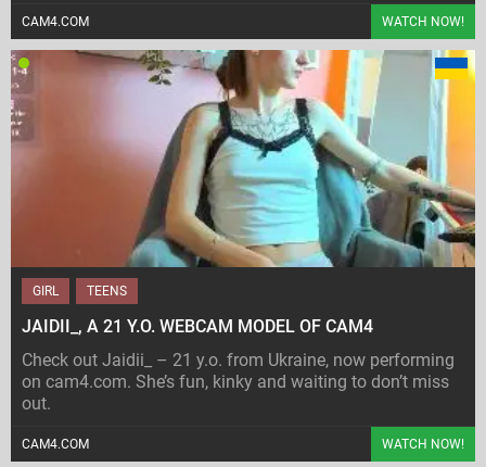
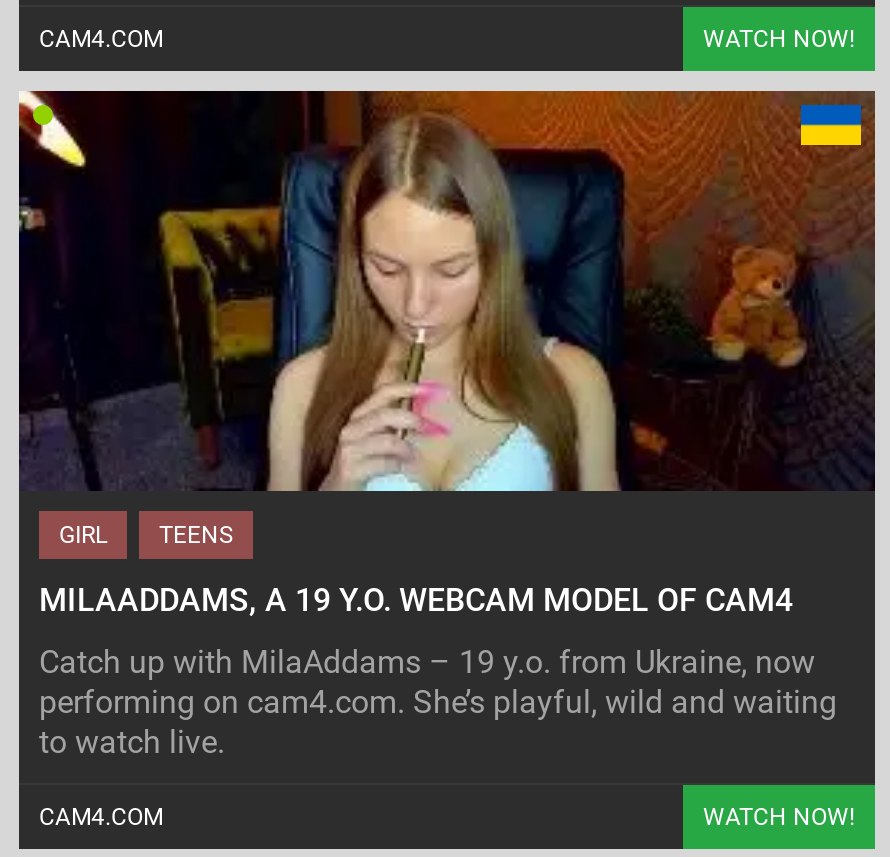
[10,49,476,268] [image] -> [17,89,877,493] [image]
[22,316,373,336] JAIDII_, A 21 Y.O. WEBCAM MODEL OF CAM4 -> [39,581,793,619] MILAADDAMS, A 19 Y.O. WEBCAM MODEL OF CAM4
[22,349,455,414] Check out Jaidii_ – 21 y.o. from Ukraine, now performing | on cam4.com. She’s fun, kinky and waiting to don’t miss | out. -> [39,643,837,761] Catch up with MilaAddams – 19 y.o. from Ukraine, now | performing on cam4.com. She’s playful, wild and waiting | to watch live.

